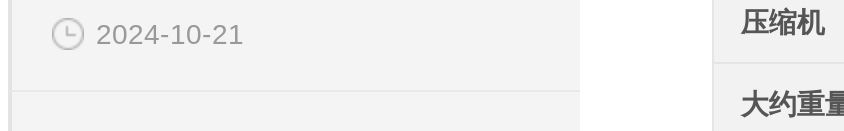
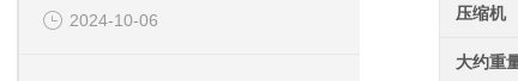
[96,18,244,50] 2024-10-21 -> [70,11,158,30] 2024-10-06

